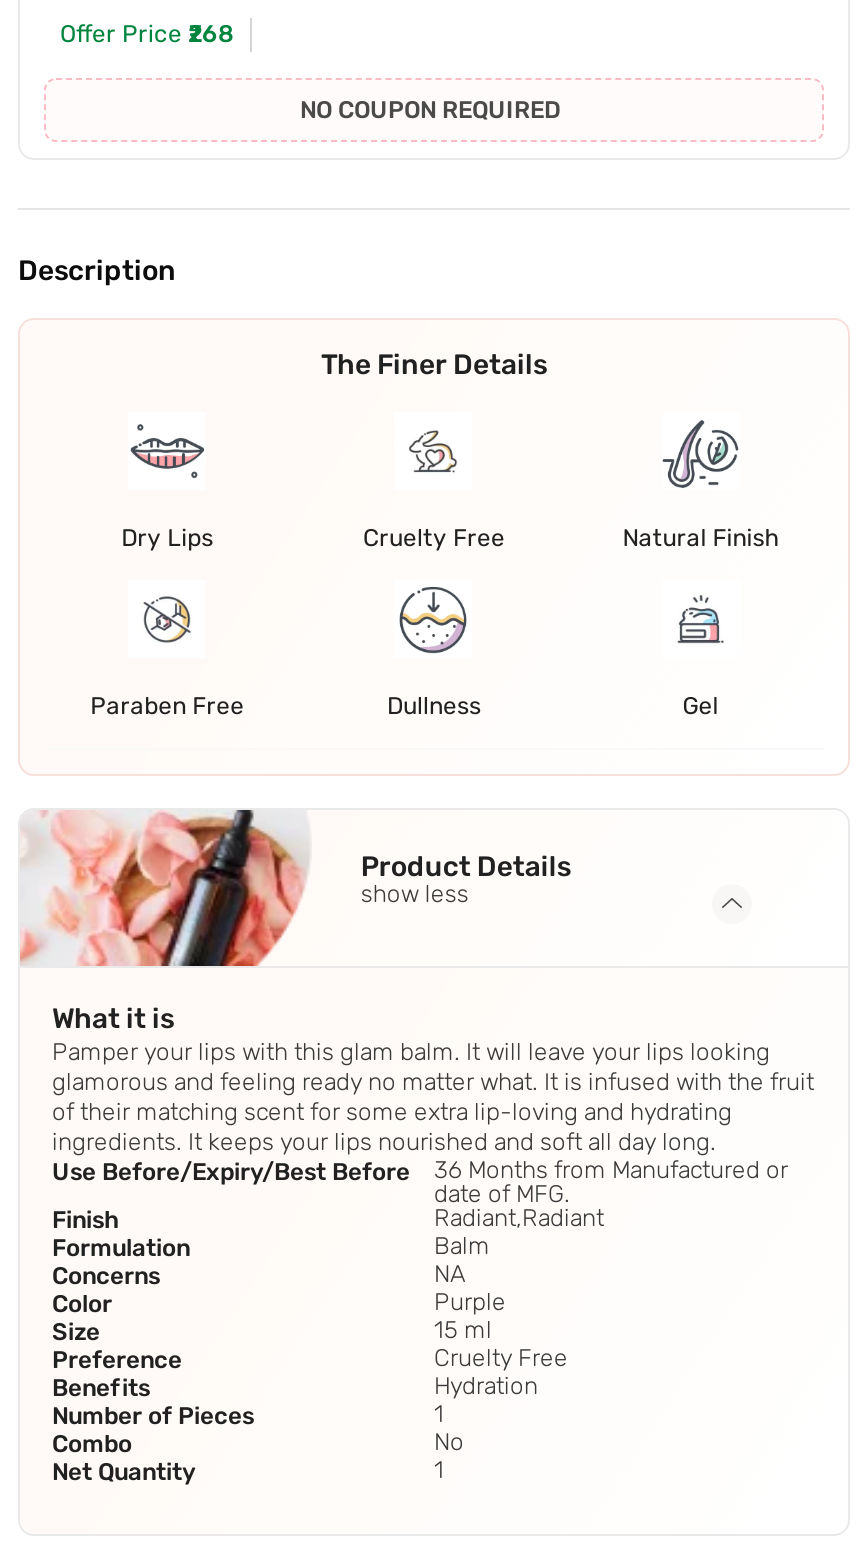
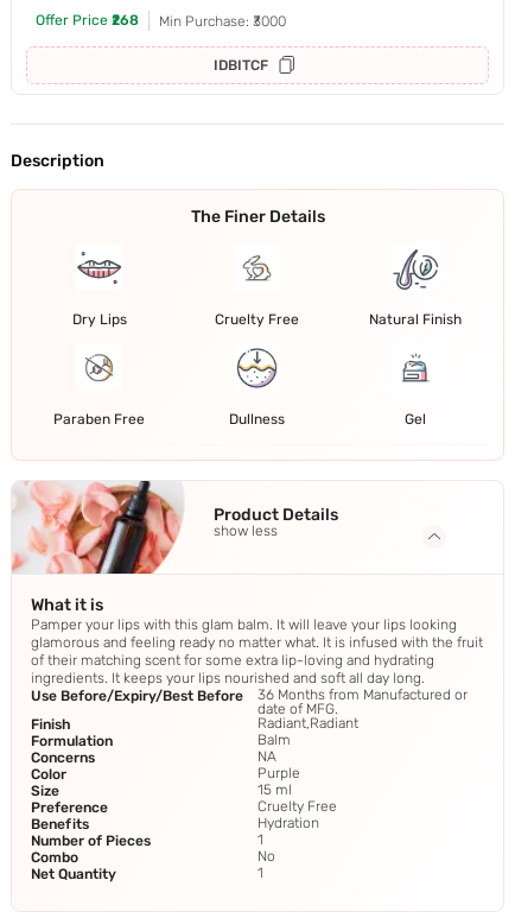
[300,97,560,125] NO COUPON REQUIRED -> [159,13,286,74] Min Purchase: ₹3000 | IDBITCF

